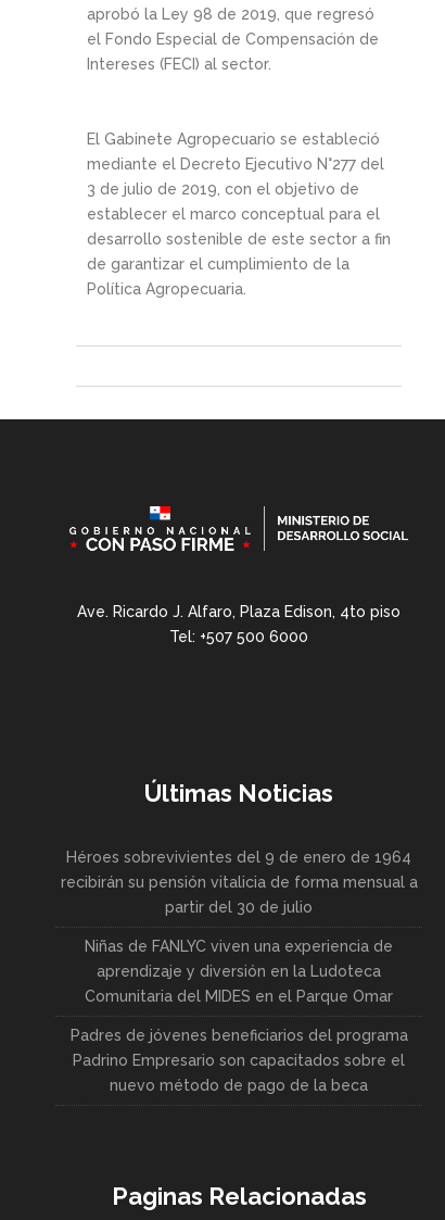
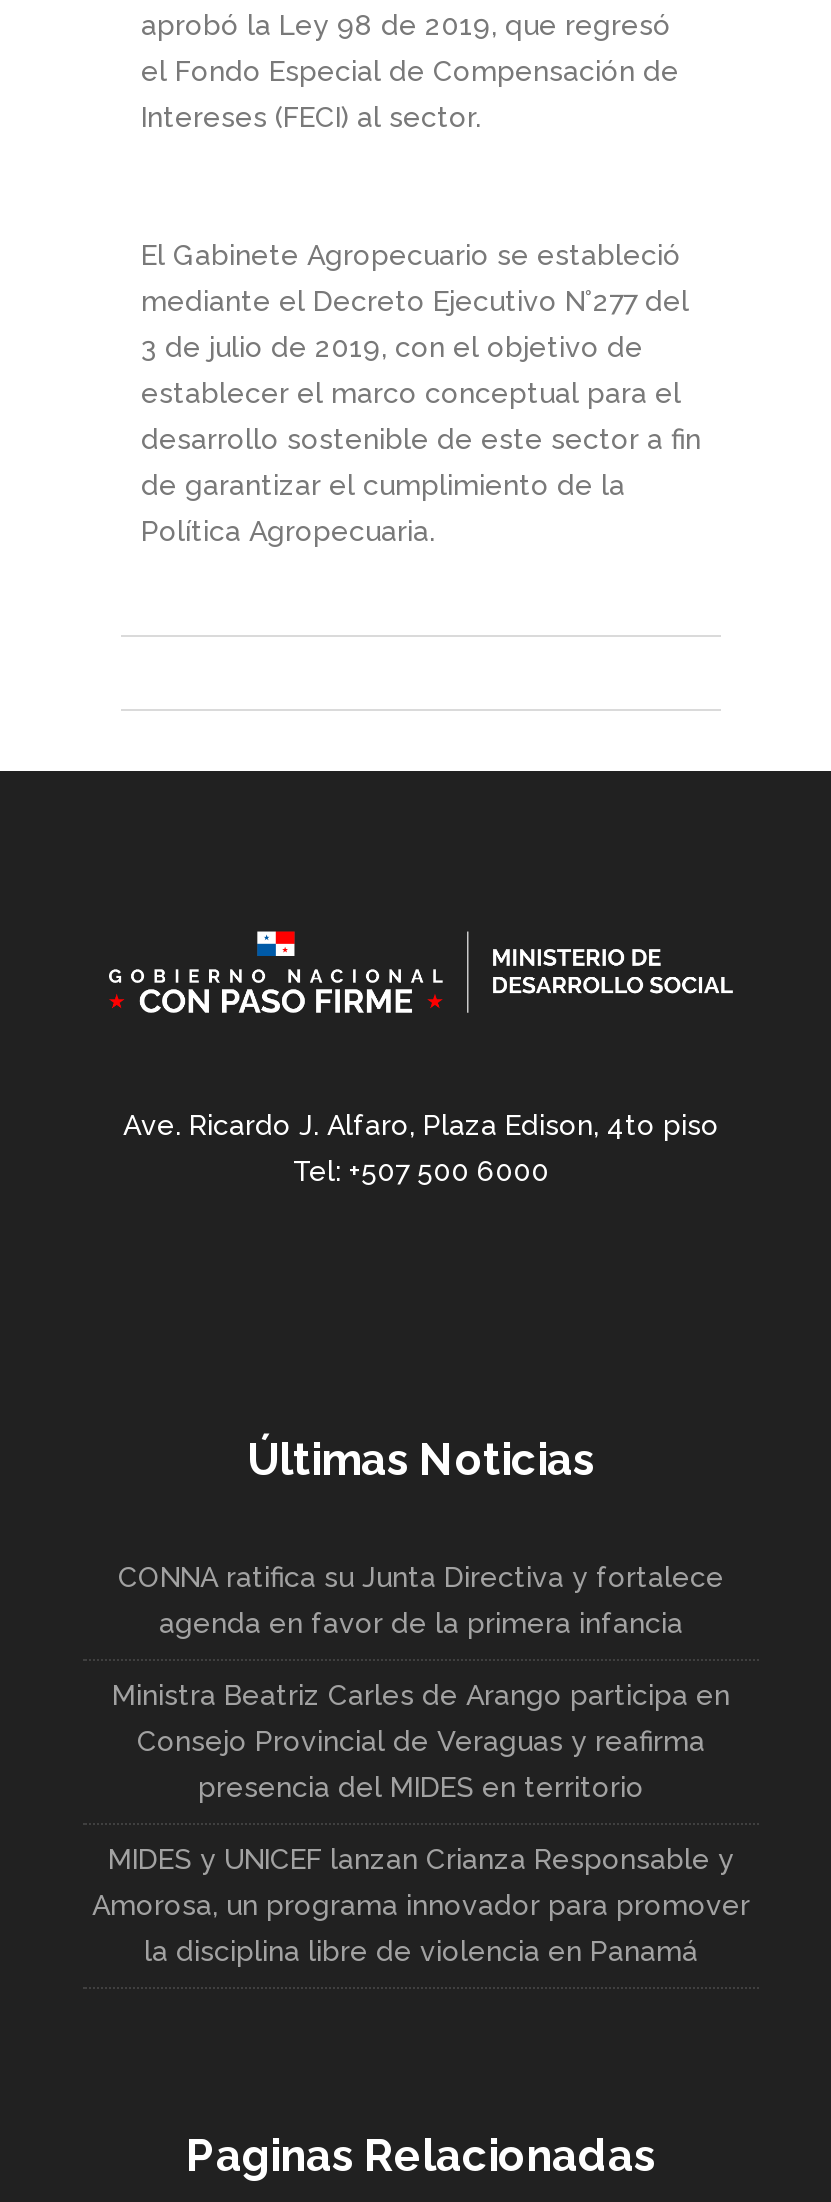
[60,849,417,916] Héroes sobrevivientes del 9 de enero de 1964 | recibirán su pensión vitalicia de forma mensual a | partir del 30 de julio -> [118,1562,724,1640] CONNA ratifica su Junta Directiva y fortalece | agenda en favor de la primera infancia
[85,938,393,1005] Niñas de FANLYC viven una experiencia de | aprendizaje y diversión en la Ludoteca | Comunitaria del MIDES en el Parque Omar -> [112,1680,730,1804] Ministra Beatriz Carles de Arango participa en | Consejo Provincial de Veraguas y reafirma | presencia del MIDES en territorio
[70,1027,408,1094] Padres de jóvenes beneficiarios del programa | Padrino Empresario son capacitados sobre el | nuevo método de pago de la beca -> [92,1844,750,1968] MIDES y UNICEF lanzan Crianza Responsable y | Amorosa, un programa innovador para promover | la disciplina libre de violencia en Panamá

